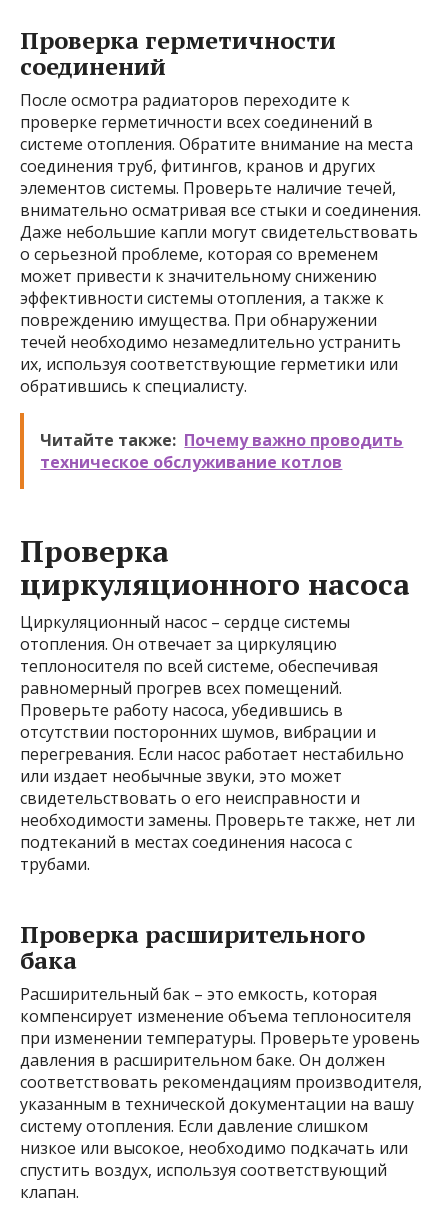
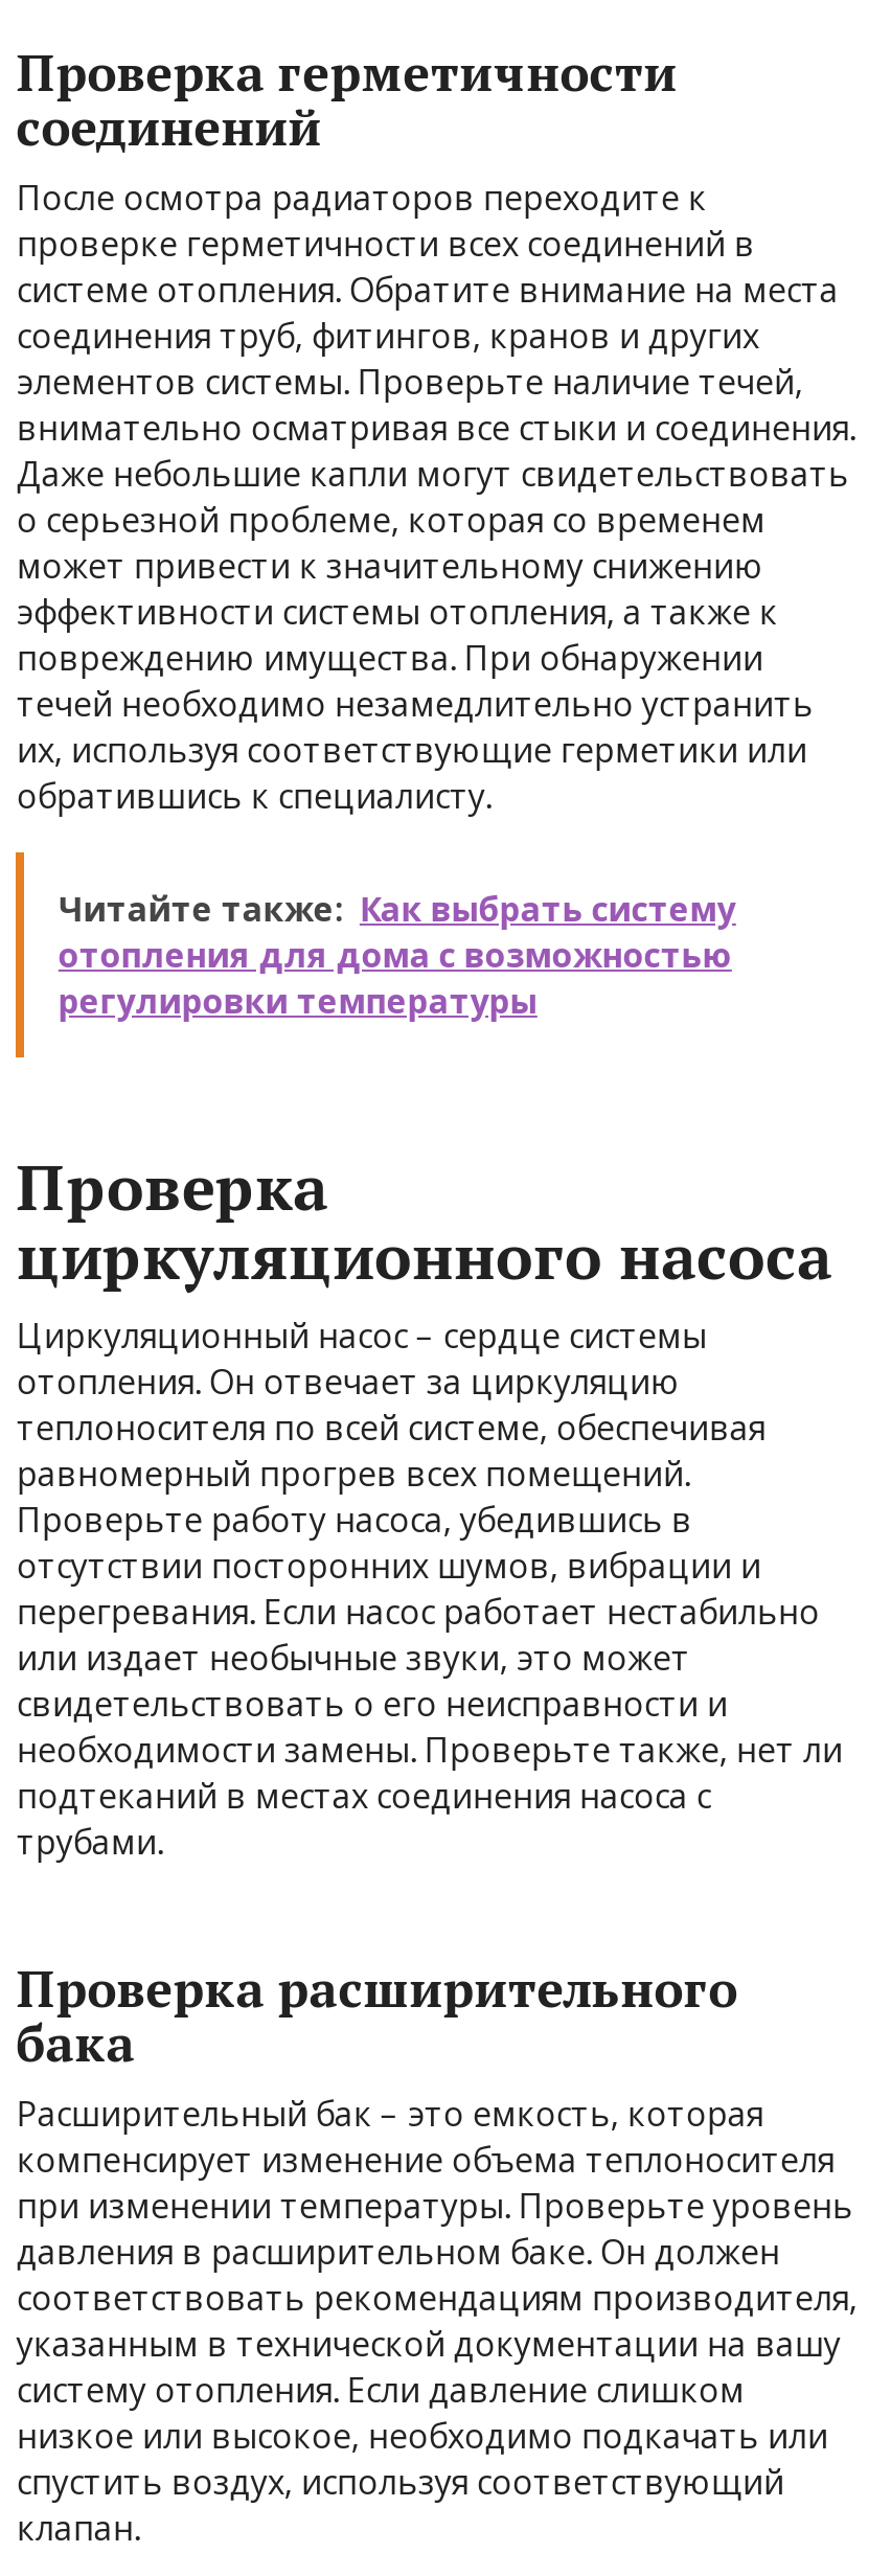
[40,429,403,473] Читайте также: Почему важно проводить | техническое обслуживание котлов -> [58,886,736,1024] Читайте также: Как выбрать систему | отопления для дома с возможностью | регулировки температуры

